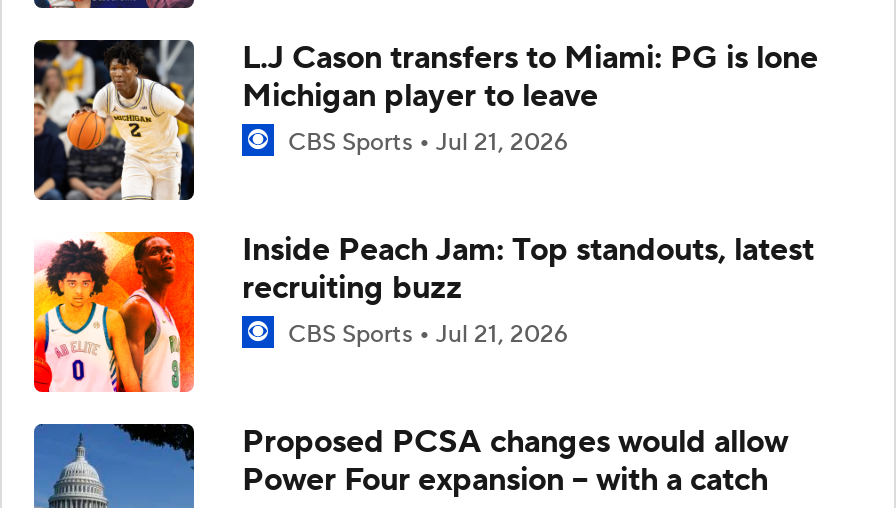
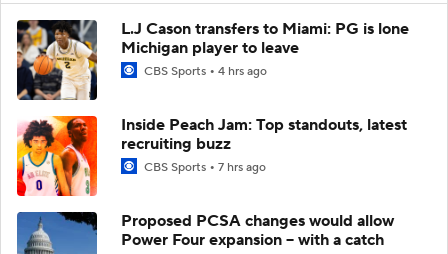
[282,128,568,158] CBS Sports Jul 21, 2026 -> [141,64,267,79] CBS Sports 4 hrs ago
[282,320,568,350] CBS Sports Jul 21, 2026 -> [141,160,266,175] CBS Sports 7 hrs ago

